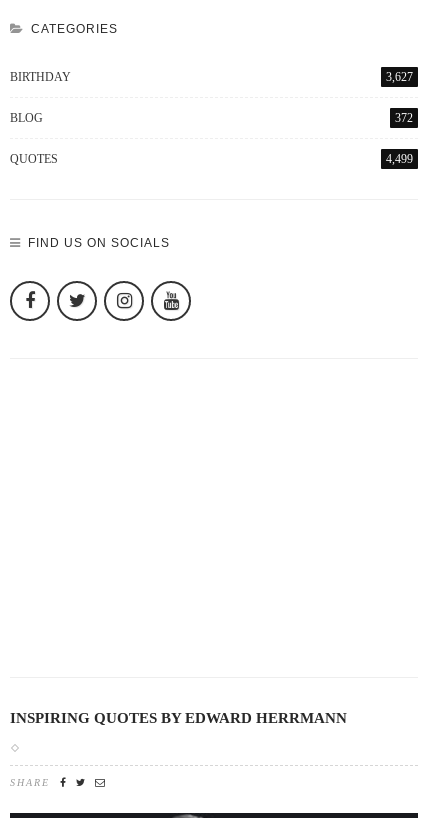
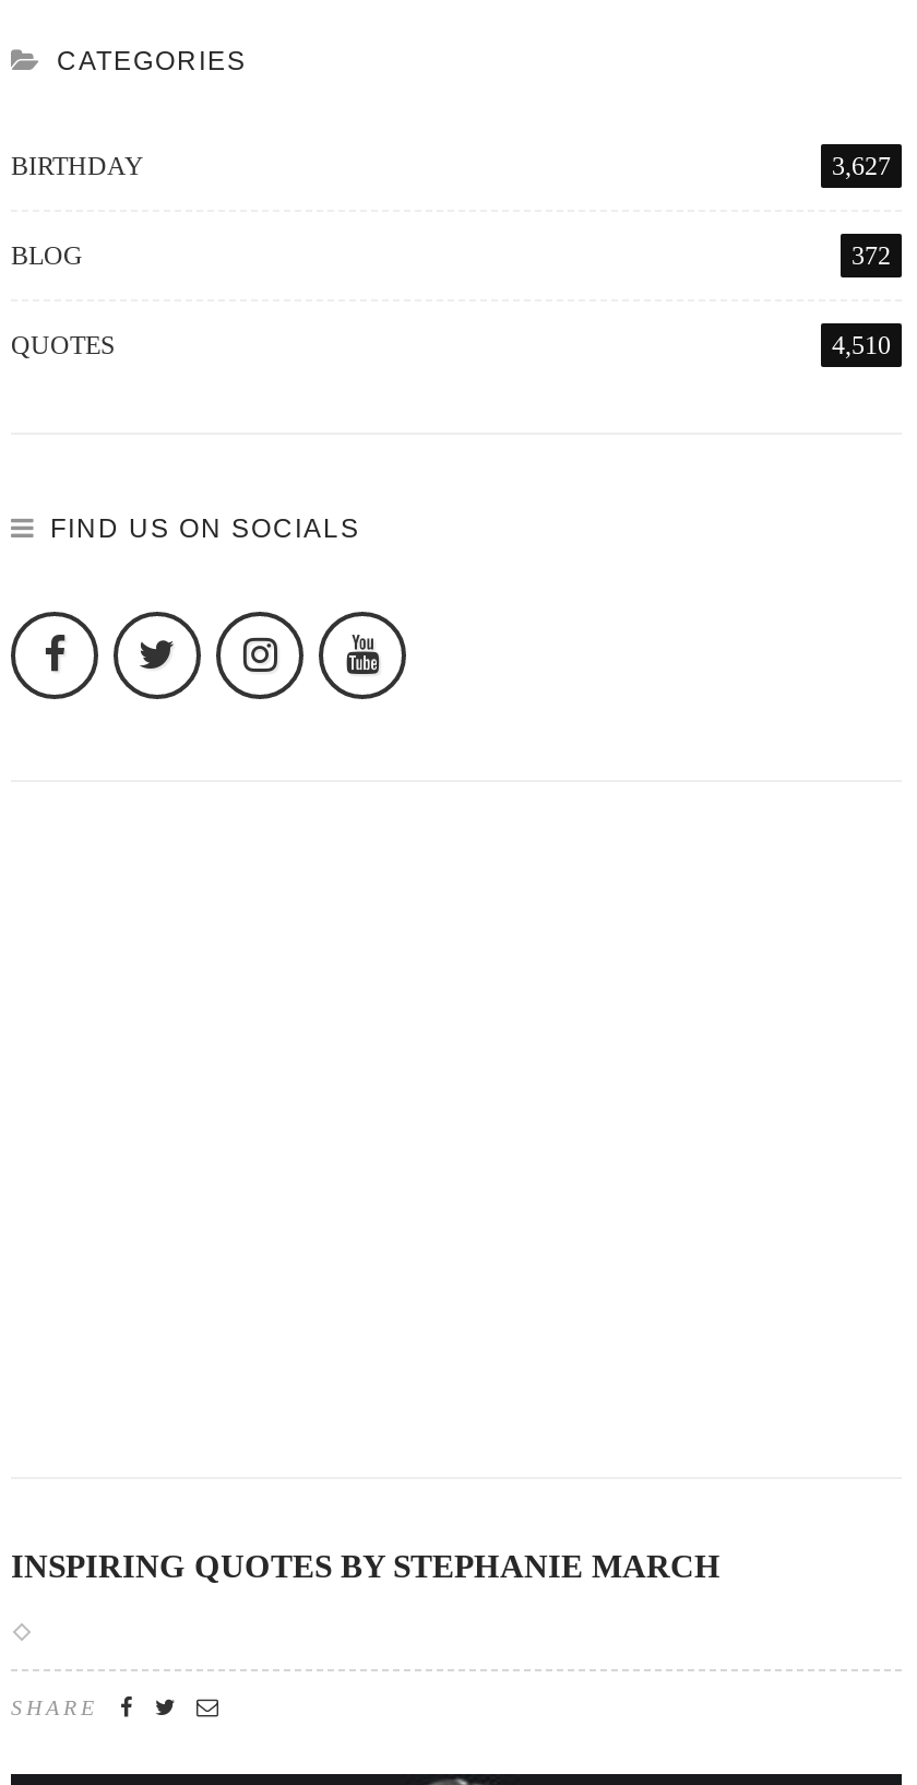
[386,152,413,166] 4,499 -> [832,330,891,360] 4,510
[10,710,347,726] INSPIRING QUOTES BY EDWARD HERRMANN -> [11,1549,720,1584] INSPIRING QUOTES BY STEPHANIE MARCH

